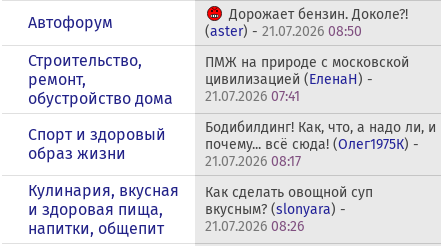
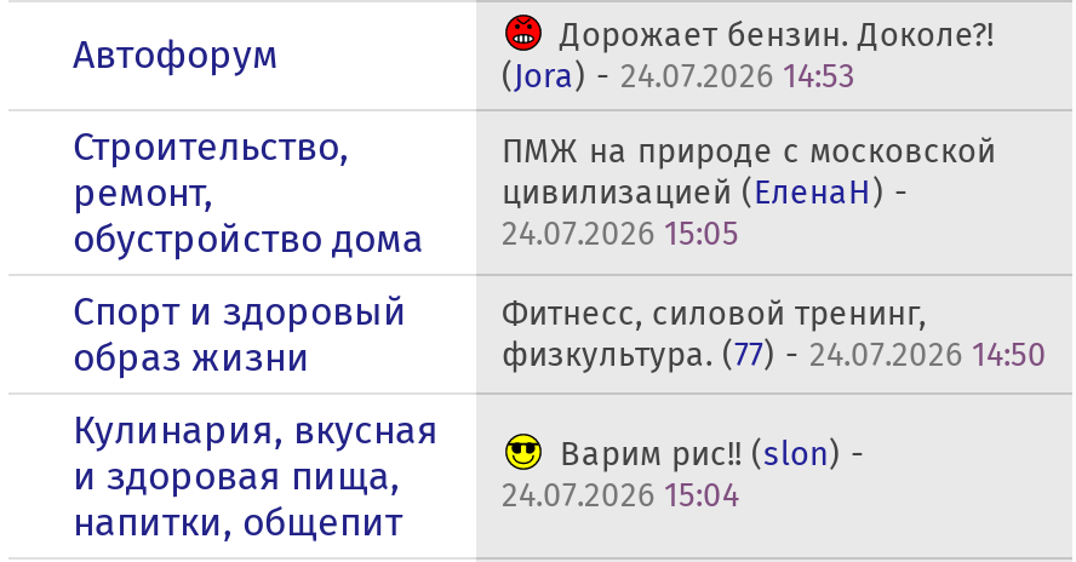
[205,23,362,40] (aster) - 21.07.2026 08:50 -> [502,56,855,97] (Jora) - 24.07.2026 14:53
[28,88,300,108] обустройство дома 21.07.2026 07:41 -> [73,213,739,262] обустройство дома 24.07.2026 15:05
[205,119,436,170] Бодибилдинг! Как, что, а надо ли, и | почему... всё сюда! (Олег1975К) - | 21.07.2026 08:17 -> [502,293,1047,375] Фитнесс, силовой тренинг, | физкультура. (77) - 24.07.2026 14:50
[205,184,373,235] Как сделать овощной суп | вкусным? (slonyara) - | 21.07.2026 08:26 -> [502,434,865,516] Варим рис!! (slon) - | 24.07.2026 15:04

